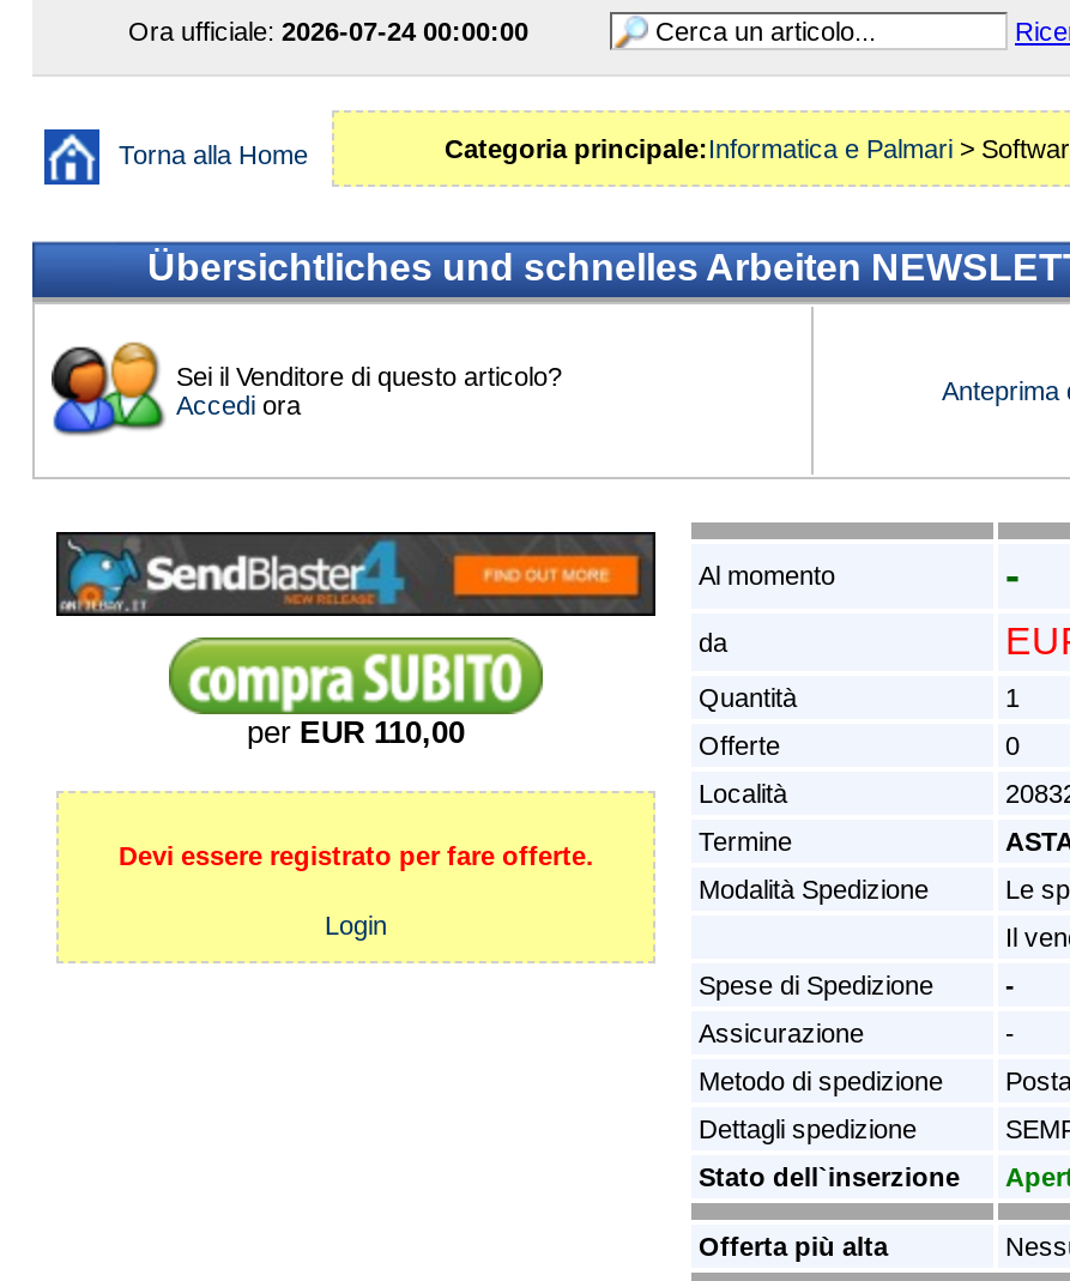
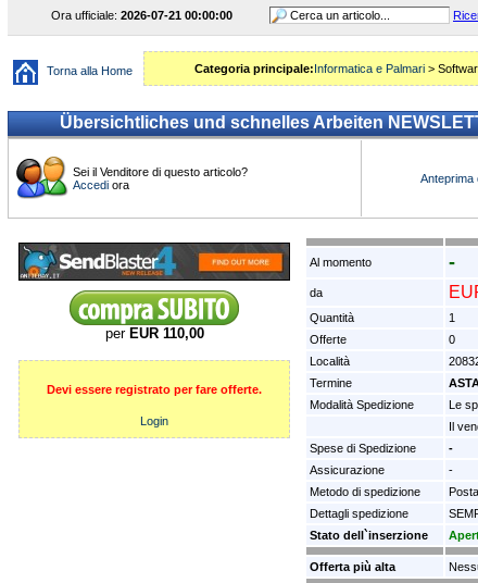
[128,17,528,46] Ora ufficiale: 2026-07-24 00:00:00 -> [51,9,232,22] Ora ufficiale: 2026-07-21 00:00:00

